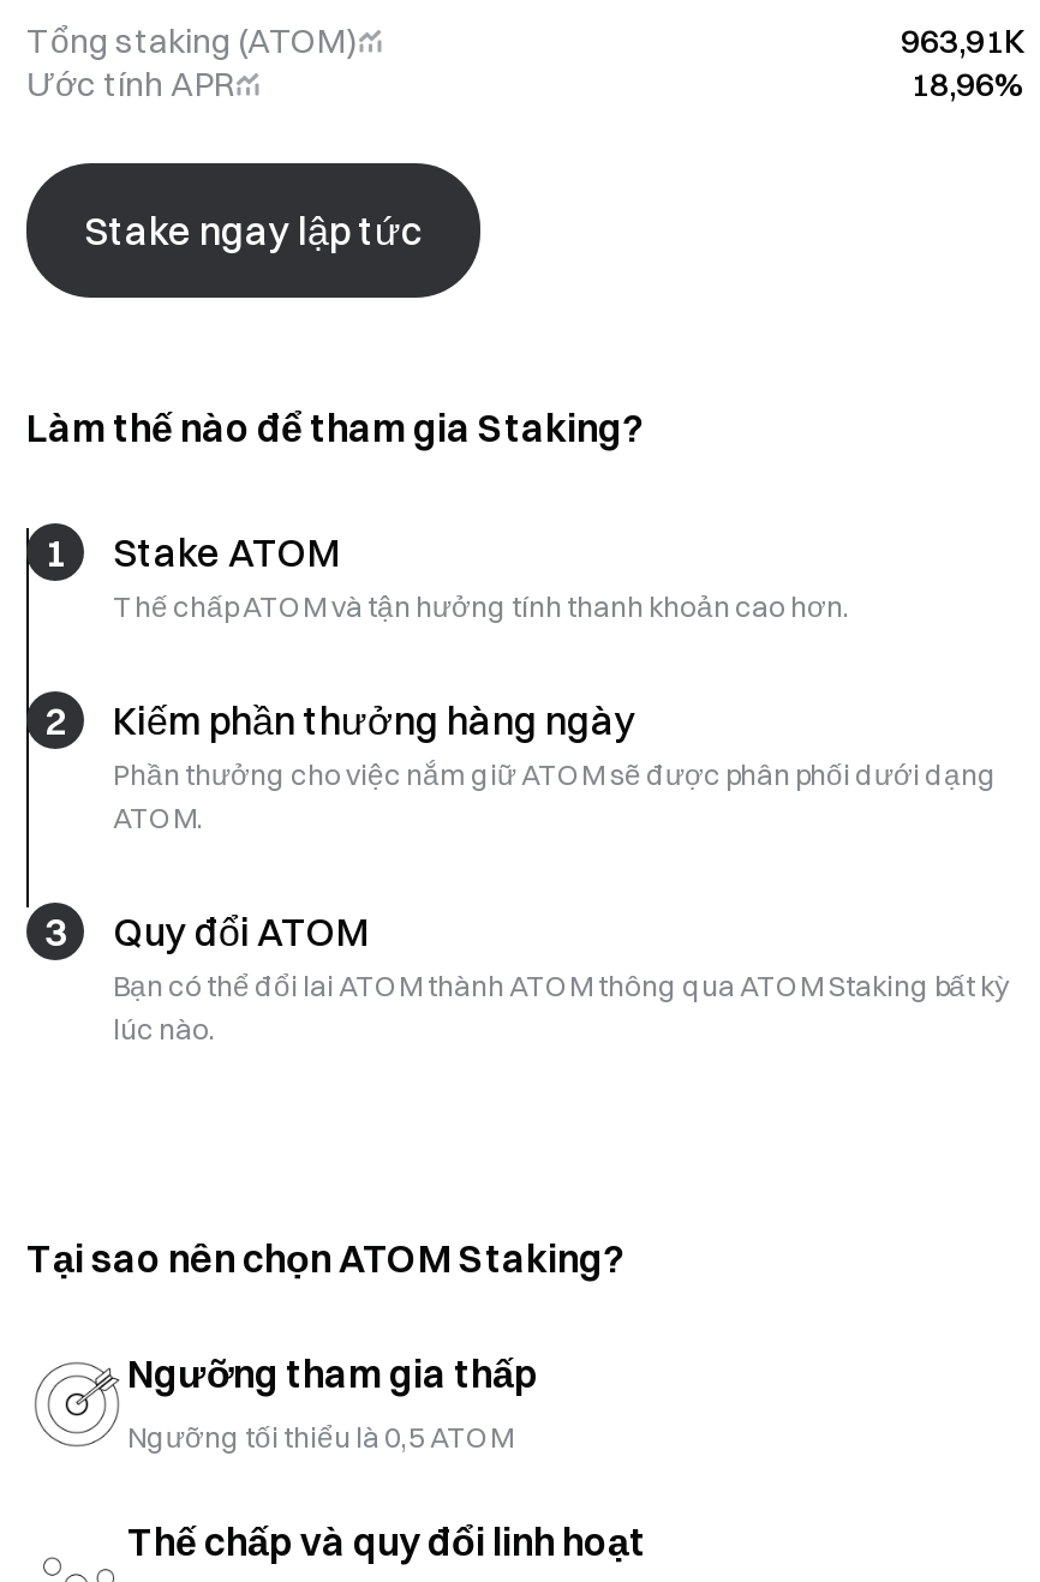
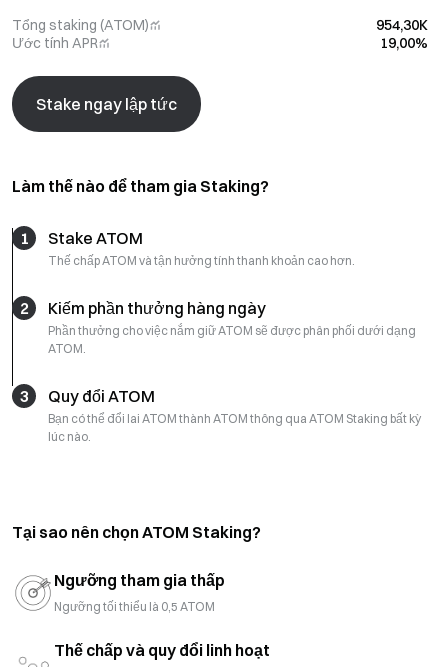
[901,19,1026,62] 963,91K -> [376,16,428,34] 954,30K
[910,62,1026,106] 18,96% -> [380,34,428,52] 19,00%

